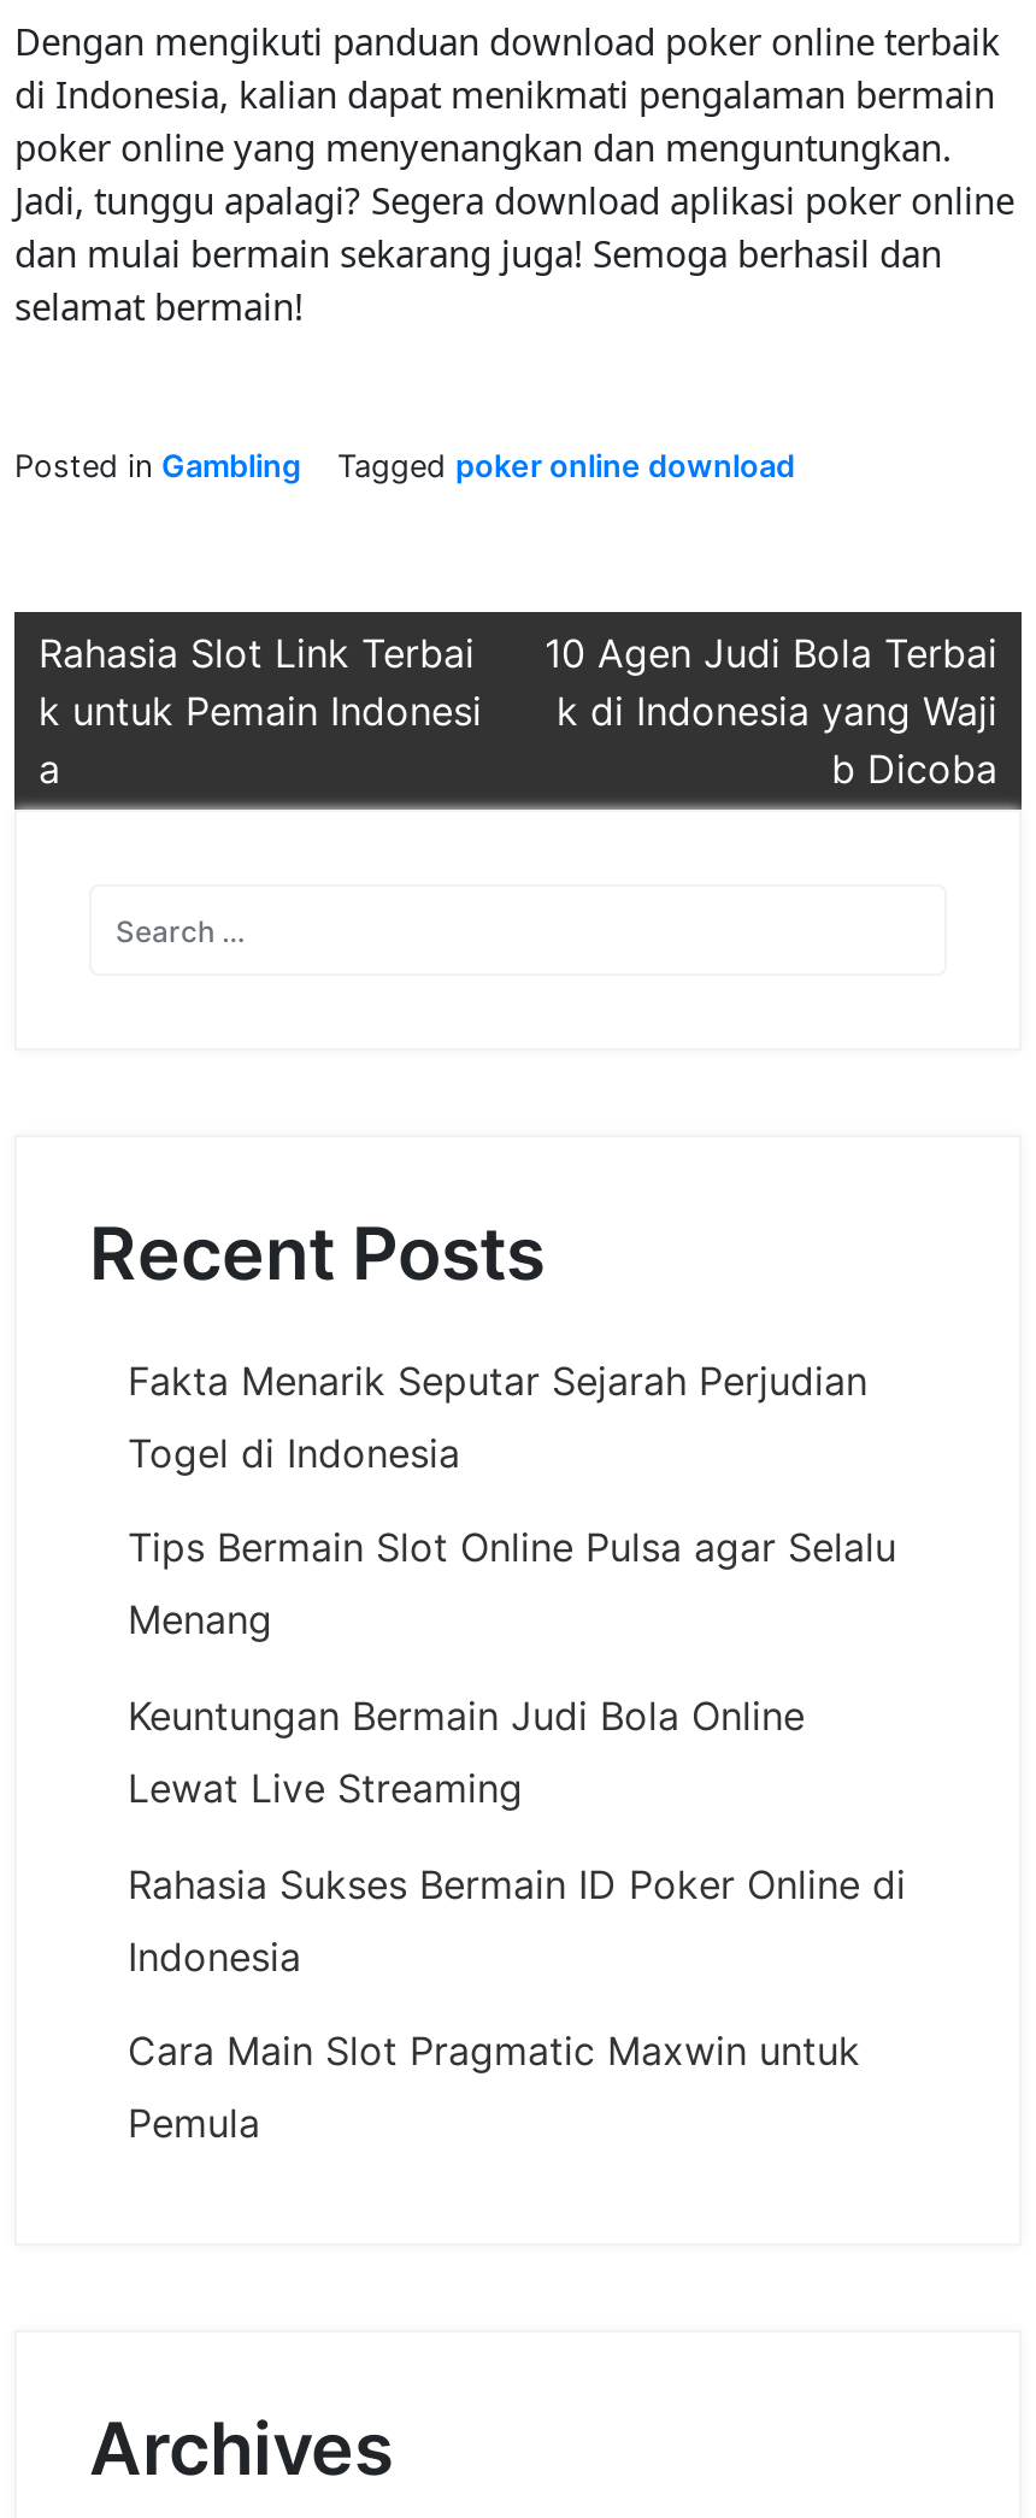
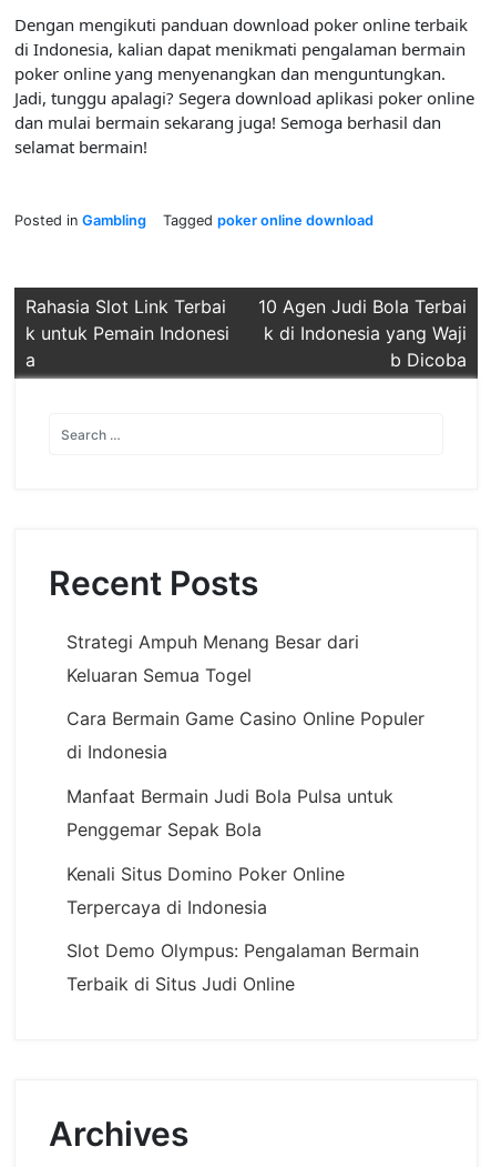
[128,1356,867,1404] Fakta Menarik Seputar Sejarah Perjudian -> [67,630,359,653] Strategi Ampuh Menang Besar dari
[128,1428,460,1477] Togel di Indonesia -> [67,664,252,686] Keluaran Semua Togel
[128,1524,896,1572] Tips Bermain Slot Online Pulsa agar Selalu -> [67,708,424,730] Cara Bermain Game Casino Online Populer
[128,1596,272,1644] Menang -> [67,741,167,763] di Indonesia
[128,1692,805,1740] Keuntungan Bermain Judi Bola Online -> [67,785,393,807] Manfaat Bermain Judi Bola Pulsa untuk
[128,1764,523,1812] Lewat Live Streaming -> [67,818,262,841] Penggemar Sepak Bola
[128,1859,906,1907] Rahasia Sukses Bermain ID Poker Online di -> [67,862,345,885] Kenali Situs Domino Poker Online
[128,1932,301,1980] Indonesia -> [67,896,267,918] Terpercaya di Indonesia
[128,2027,860,2075] Cara Main Slot Pragmatic Maxwin untuk -> [67,940,419,962] Slot Demo Olympus: Pengalaman Bermain
[128,2099,260,2147] Pemula -> [67,973,295,995] Terbaik di Situs Judi Online

